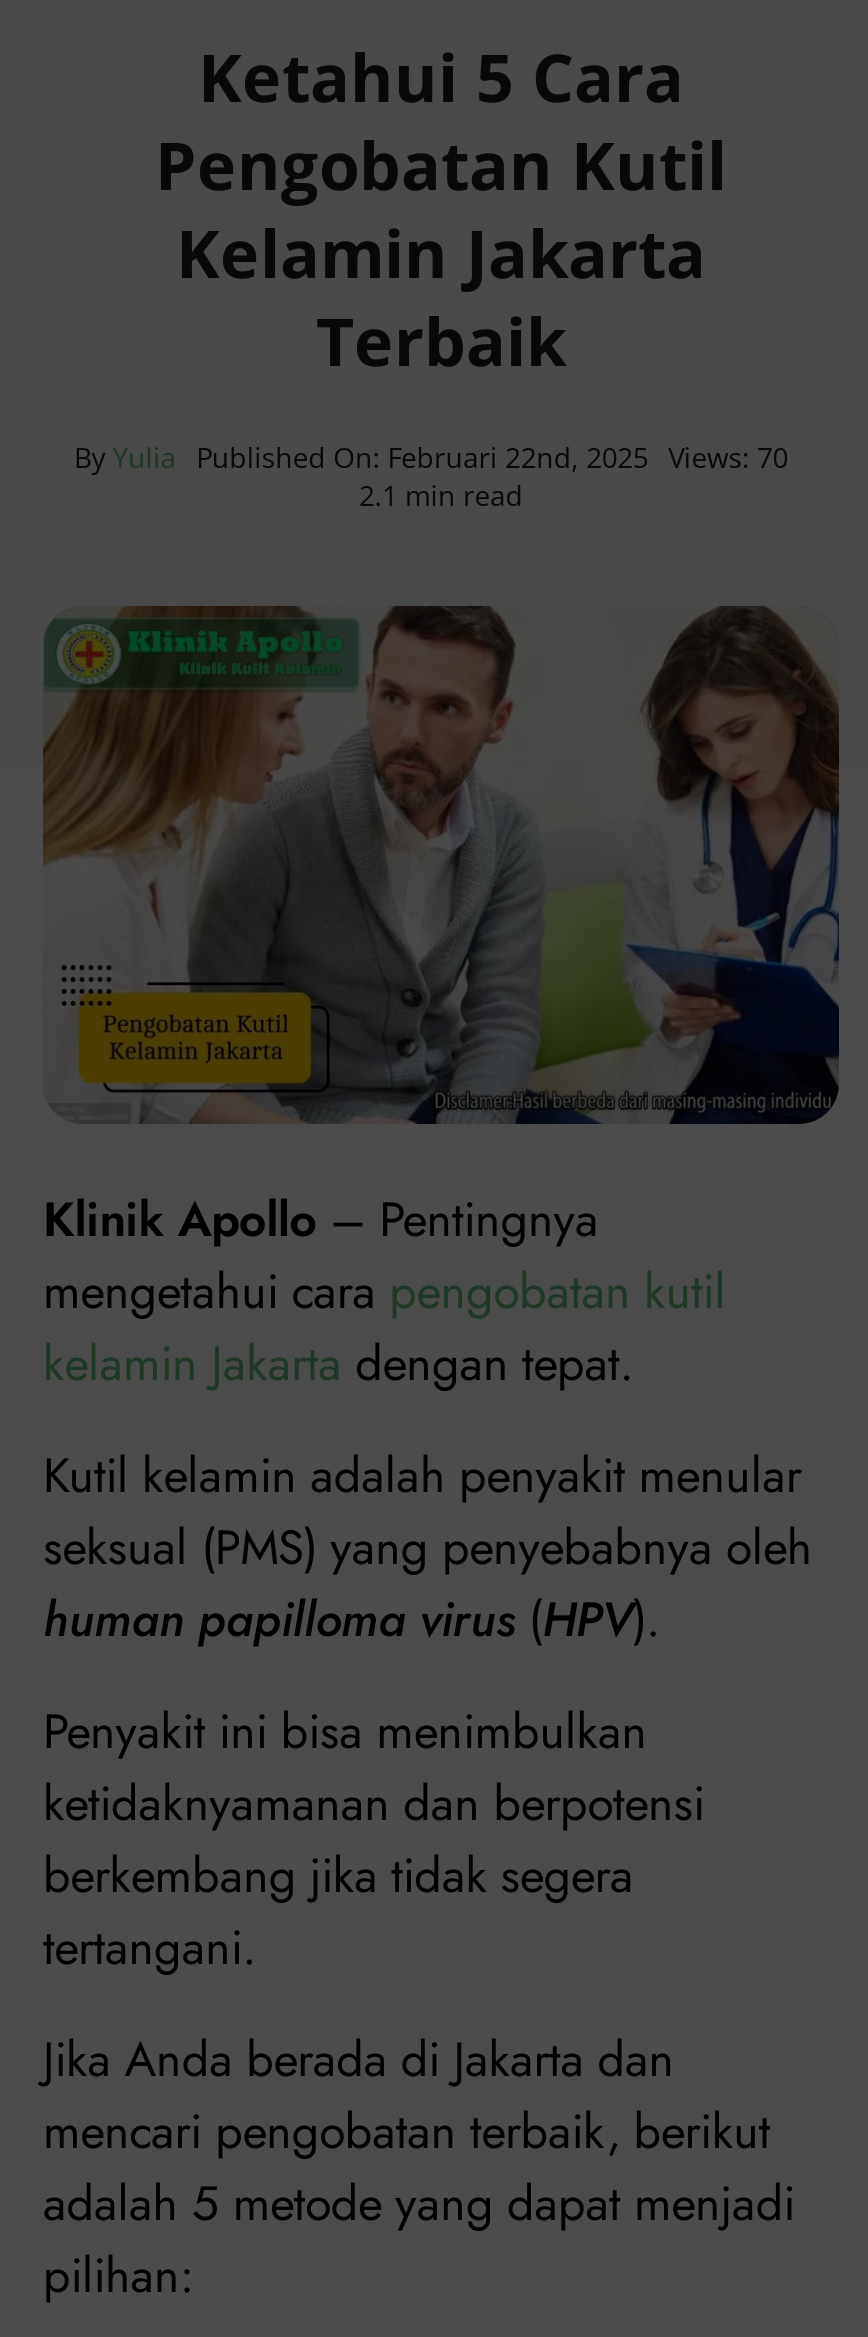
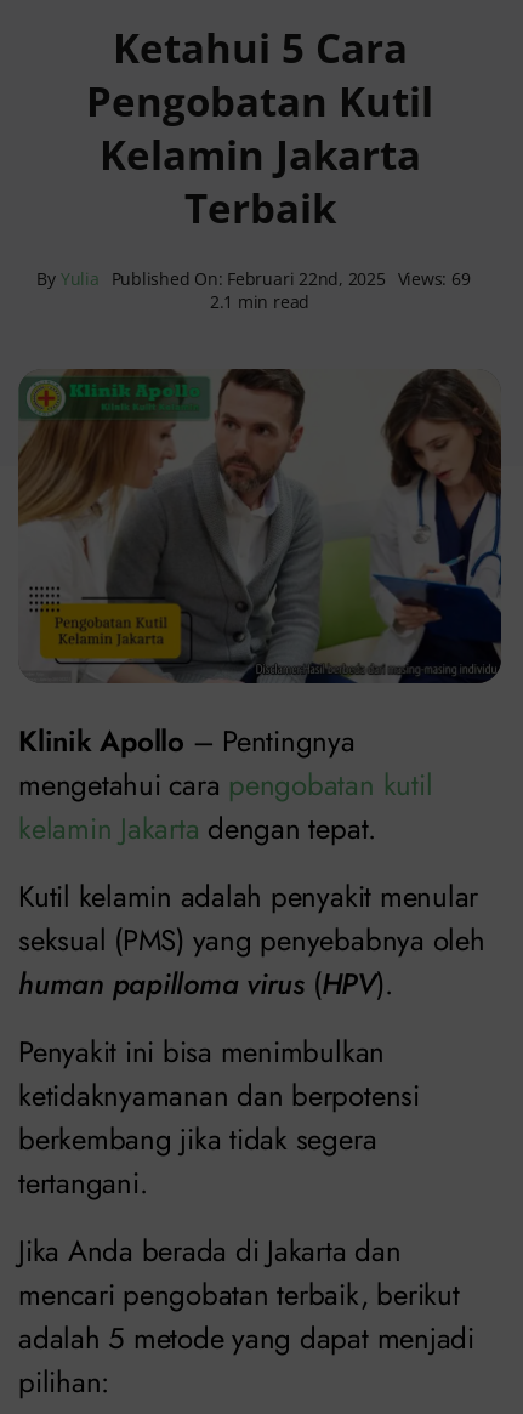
[74,437,788,475] By Yulia Published On: Februari 22nd, 2025 Views: 70 -> [37,267,470,290] By Yulia Published On: Februari 22nd, 2025 Views: 69

